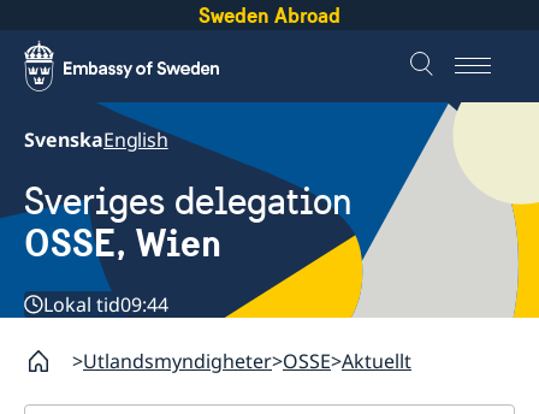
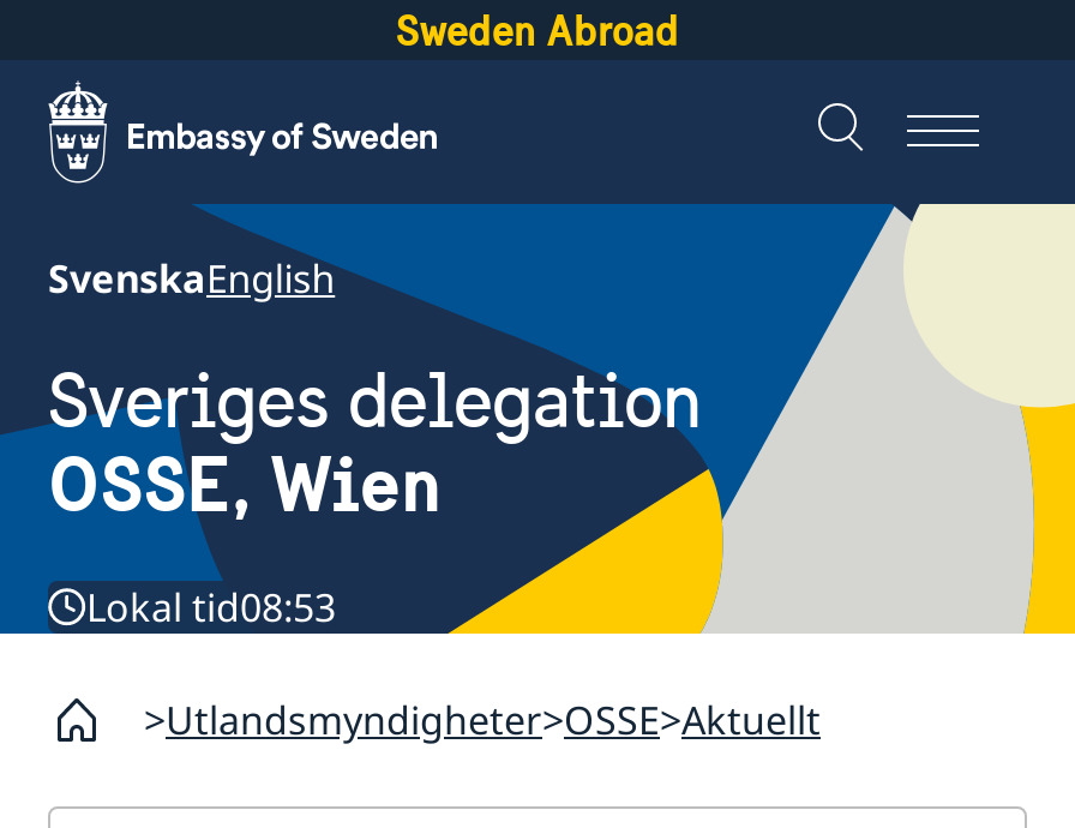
[43,292,168,318] Lokal tid09:44 -> [86,582,336,635] Lokal tid08:53

